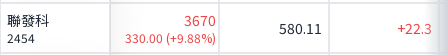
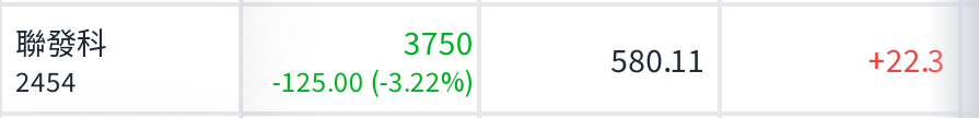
[184,10,216,30] 3670 -> [403,20,473,63] 3750
[125,29,216,46] 330.00 (+9.88%) -> [272,61,473,98] -125.00 (-3.22%)

